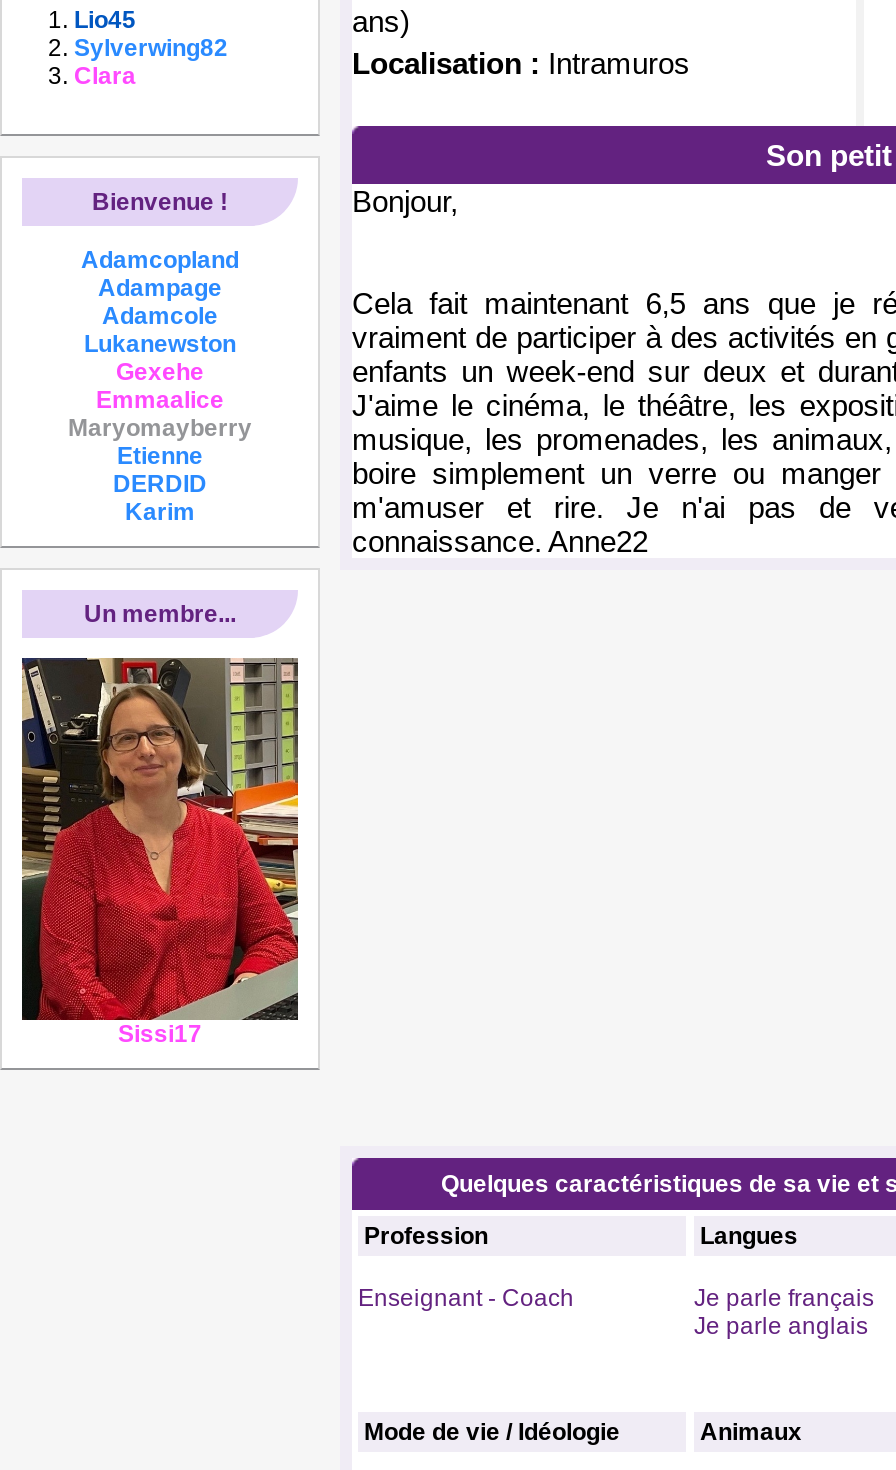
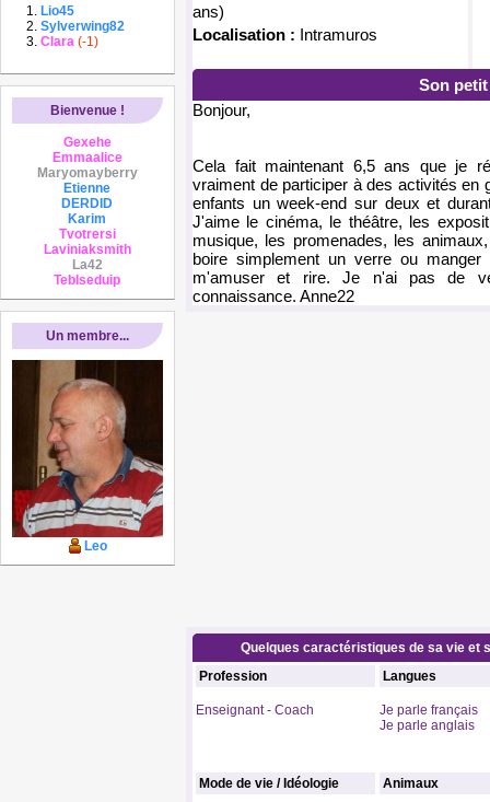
[74,62,136,90] Clara -> [40,34,98,49] Clara (-1)
[81,246,239,358] Adamcopland | Adampage | Adamcole | Lukanewston -> none
moved [68,358,252,526] -> [37,135,138,226]: Gexehe | Emmaalice | Maryomayberry | Etienne | DERDID | Karim
none -> [44,226,131,288] Tvotrersi | Laviniaksmith | La42 | Teblseduip
[20,656,300,1048] [image] | Sissi17 -> [3,359,173,567] [image] | Leo

